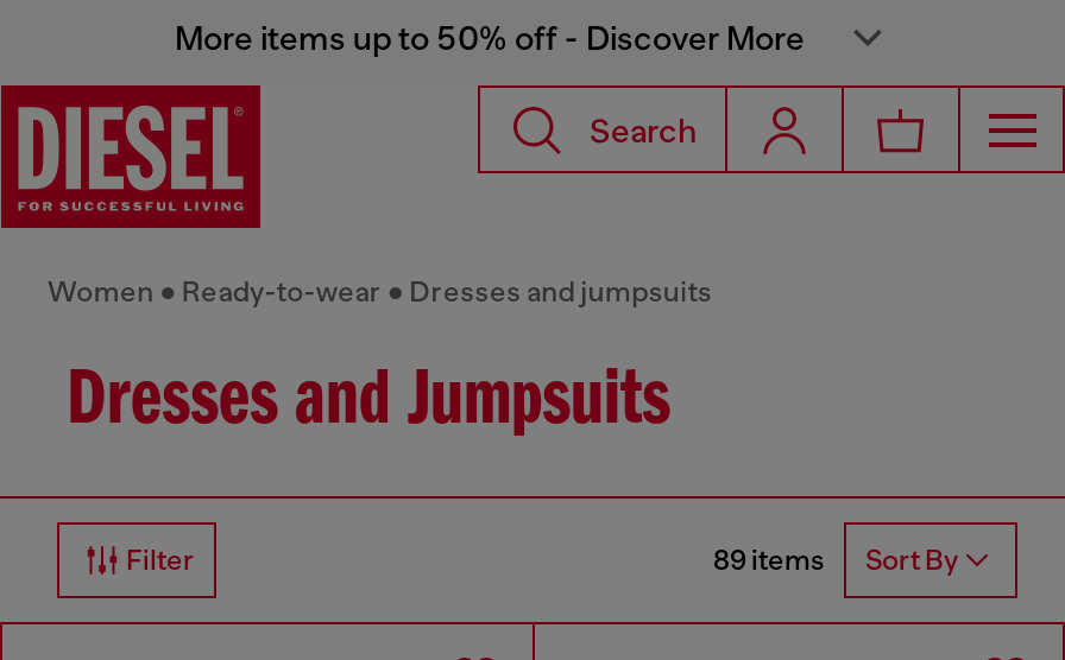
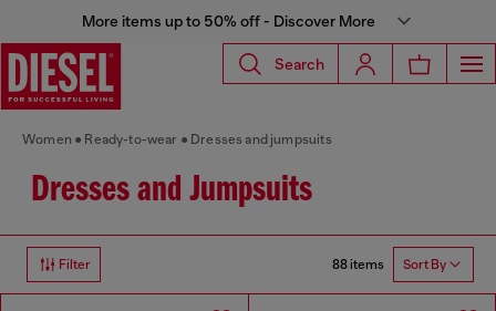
[713,542,958,577] 89 items Sort By -> [332,256,446,272] 88 items Sort By

